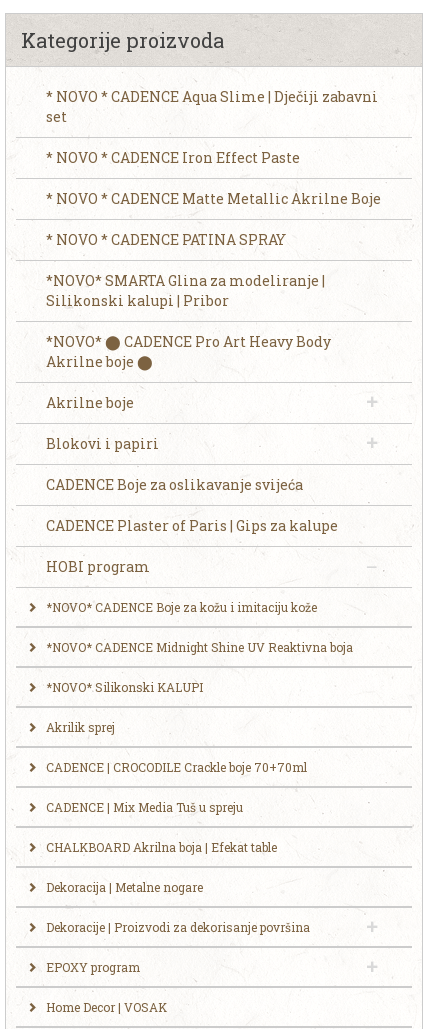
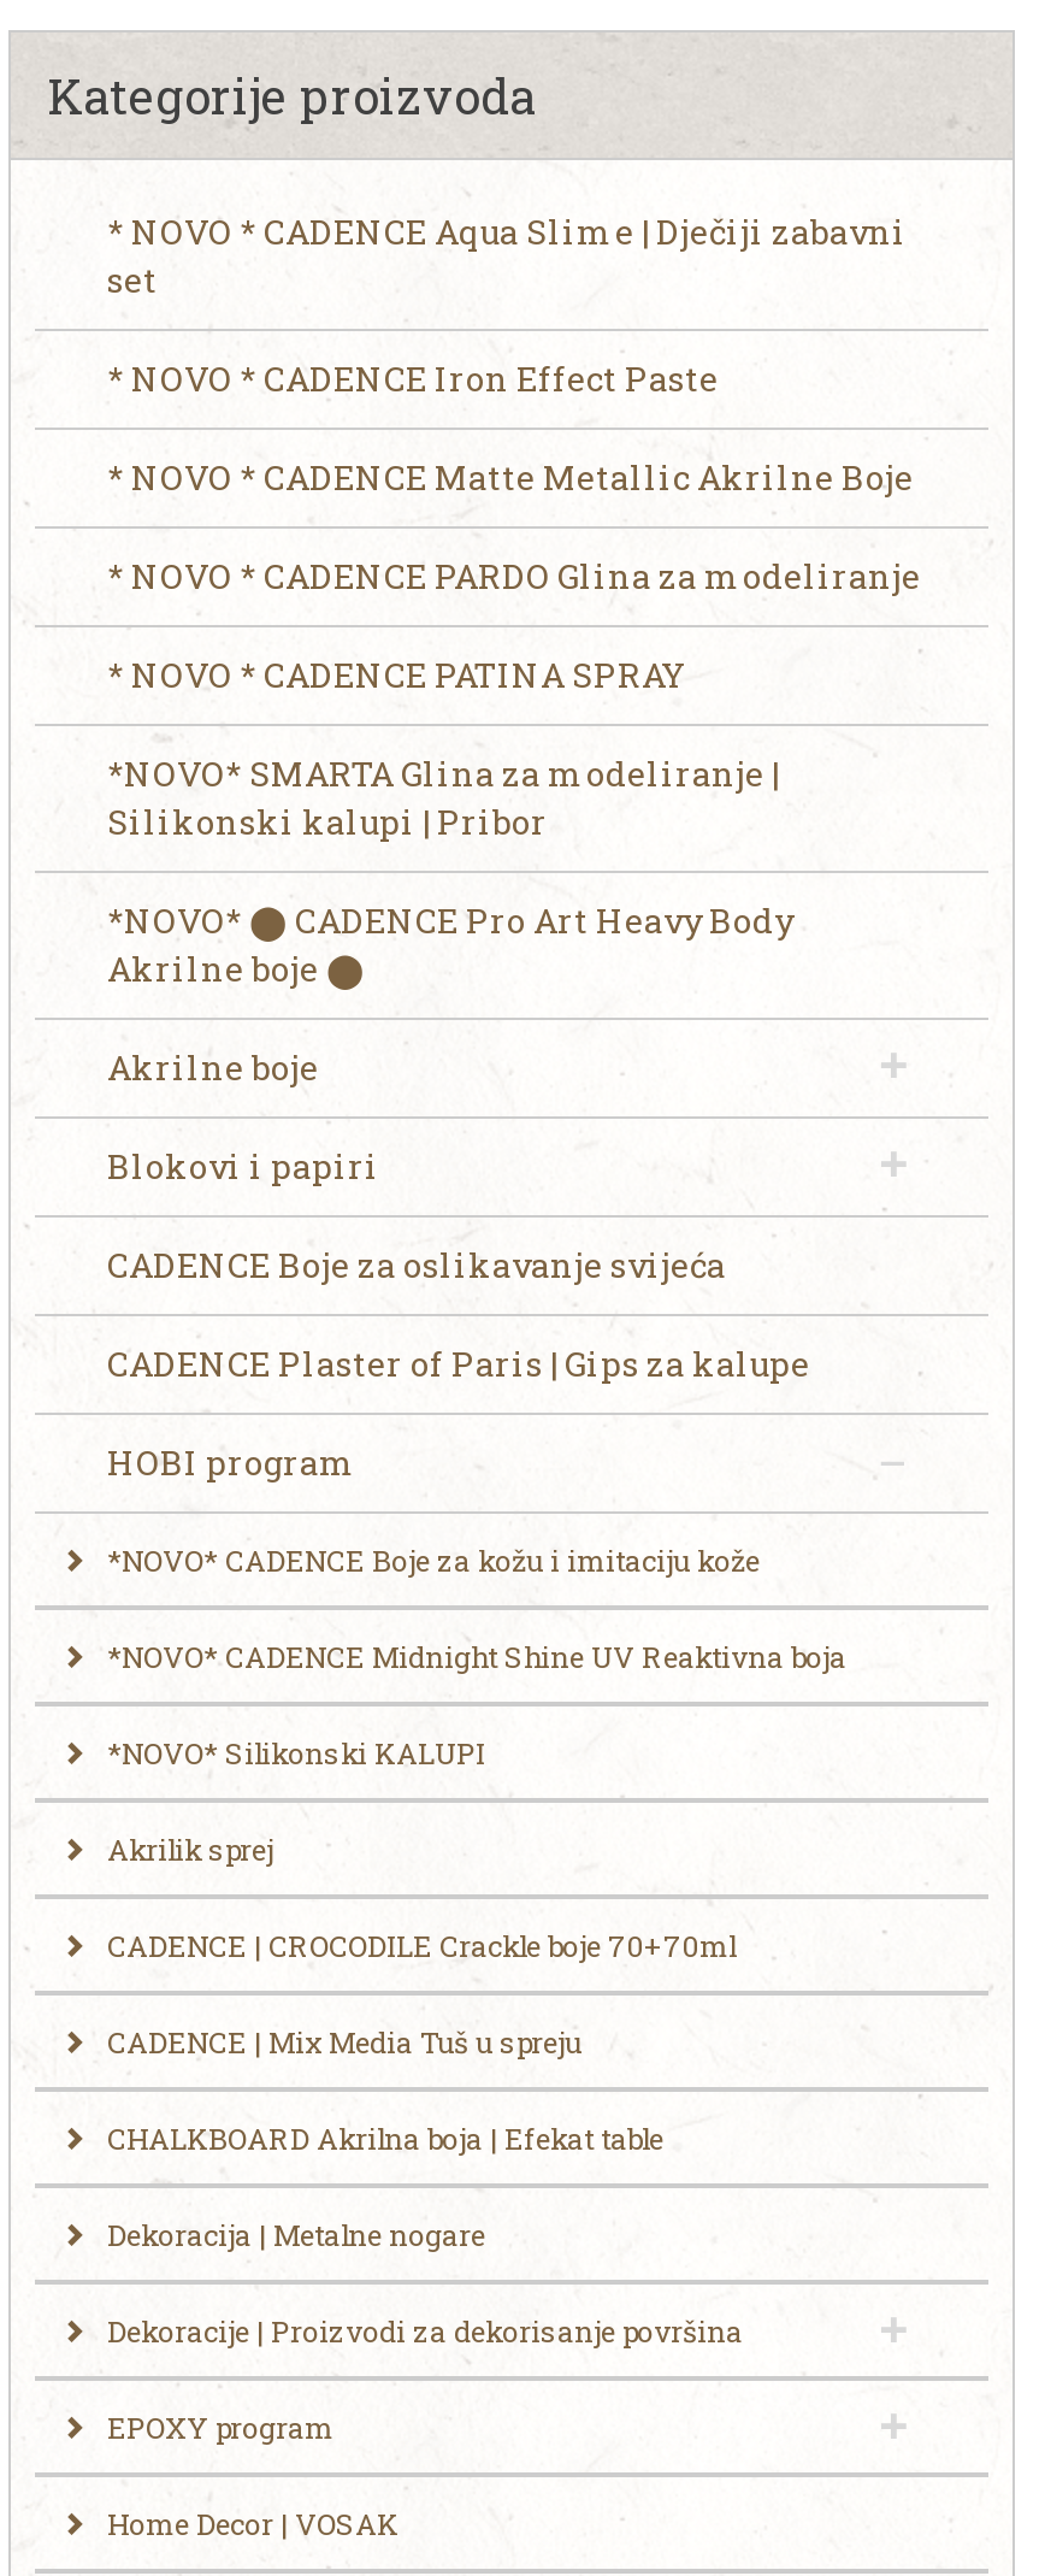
none -> [107,552,921,598] * NOVO * CADENCE PARDO Glina za modeliranje

